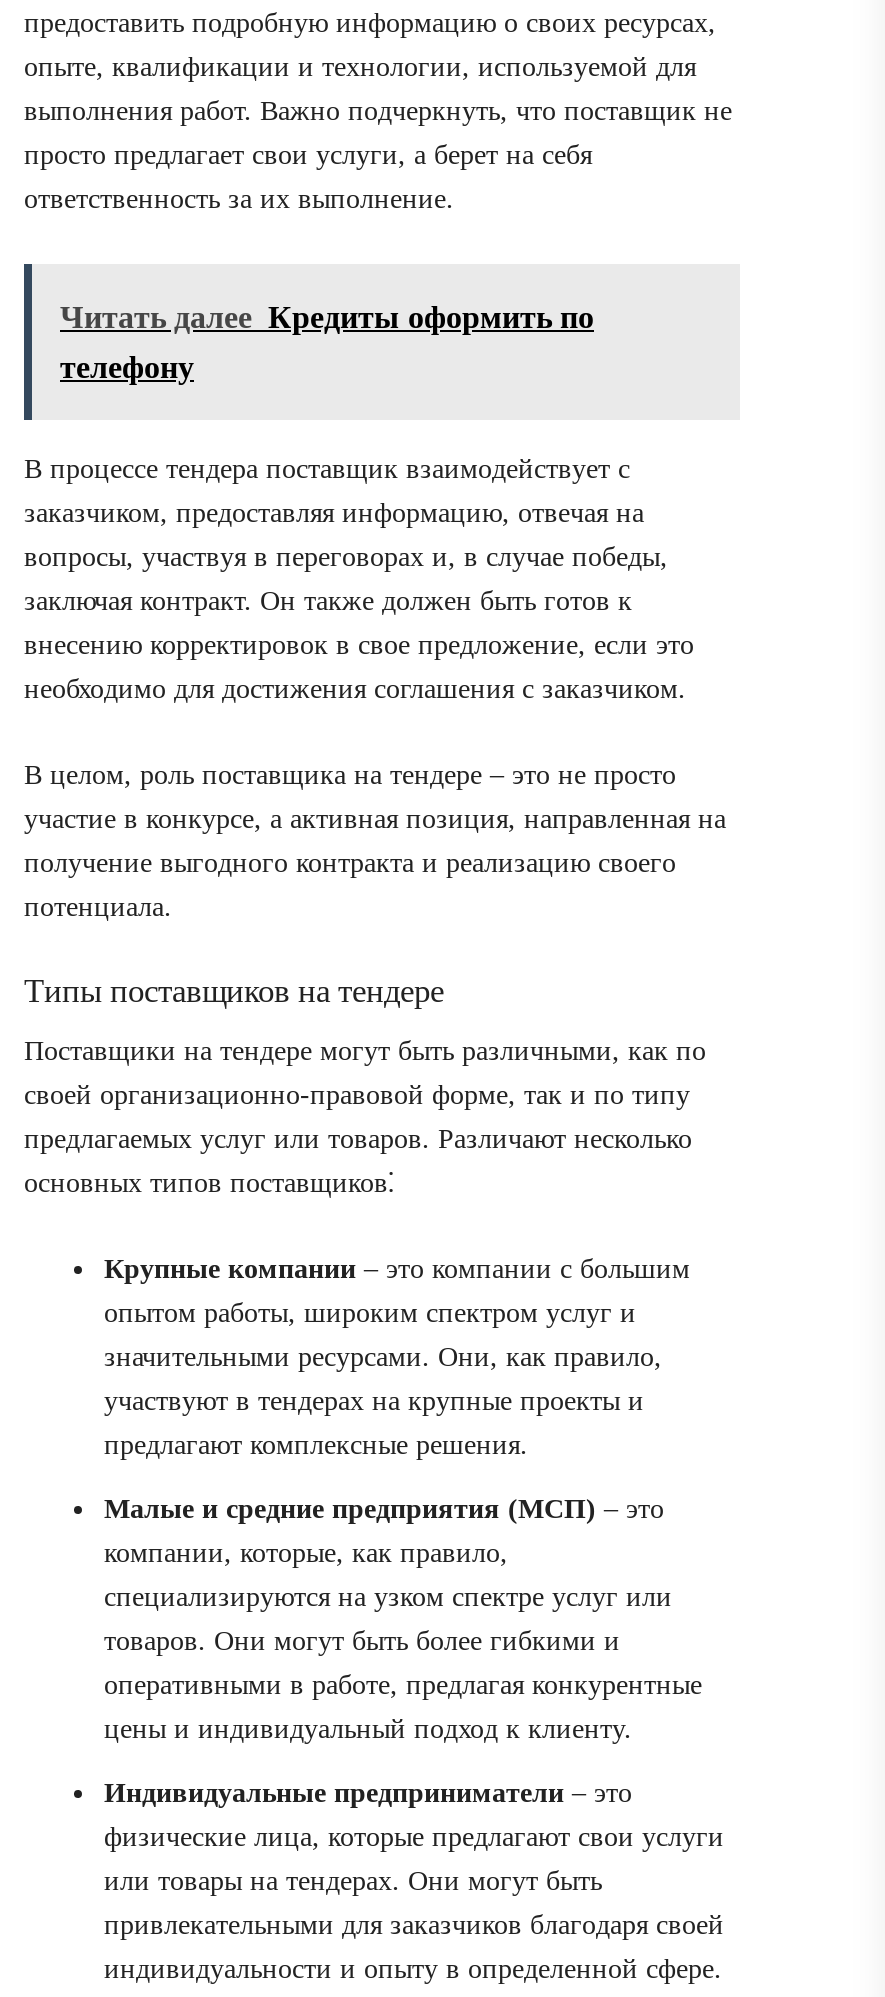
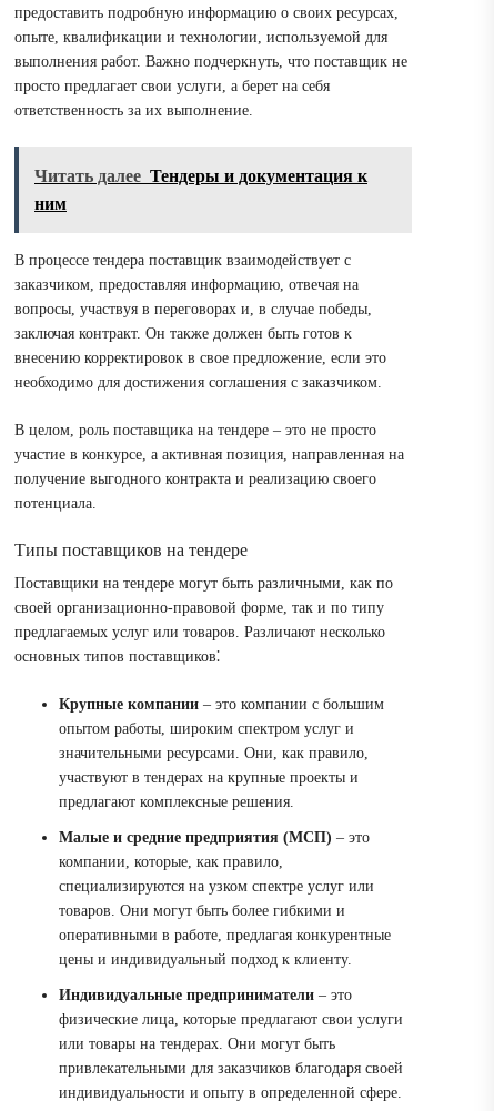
[60,300,594,334] Читать далее Кредиты оформить по -> [34,166,367,185] Читать далее Тендеры и документация к
[60,350,194,384] телефону -> [34,194,67,213] ним

